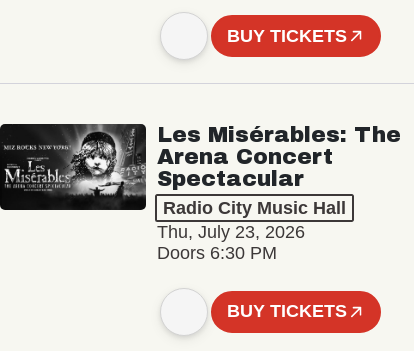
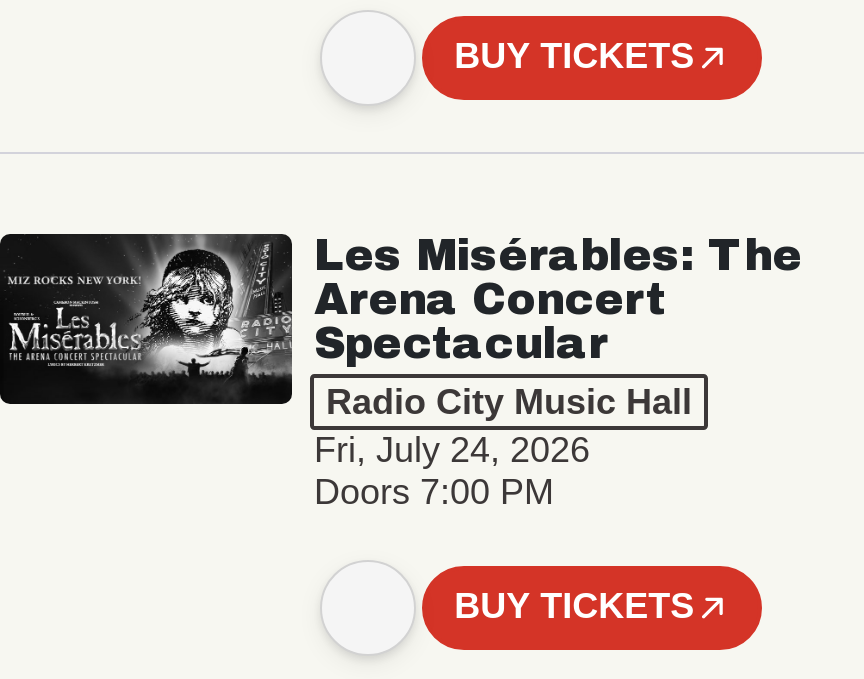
[157,222,305,242] Thu, July 23, 2026 -> [314,429,590,469] Fri, July 24, 2026
[157,243,277,263] Doors 6:30 PM -> [314,471,554,511] Doors 7:00 PM

